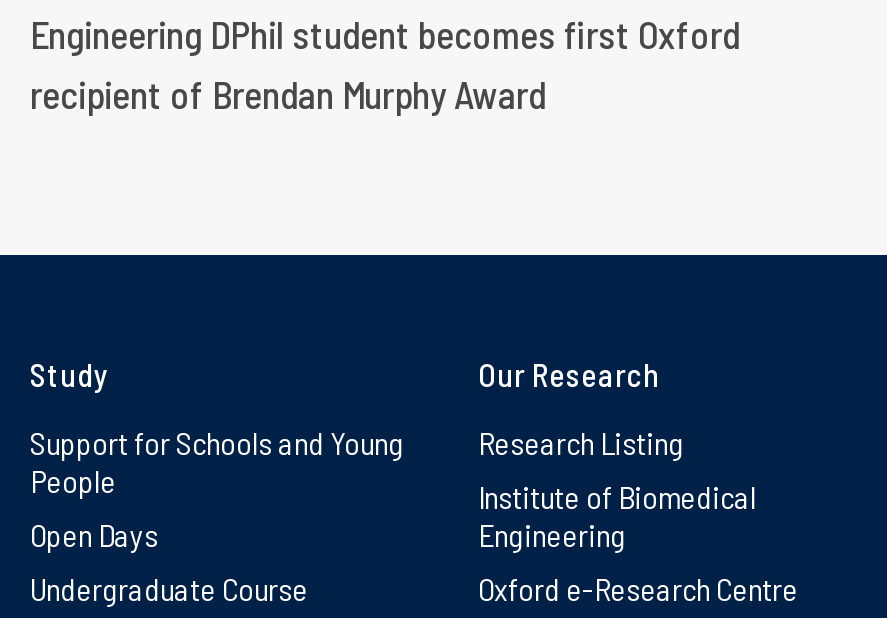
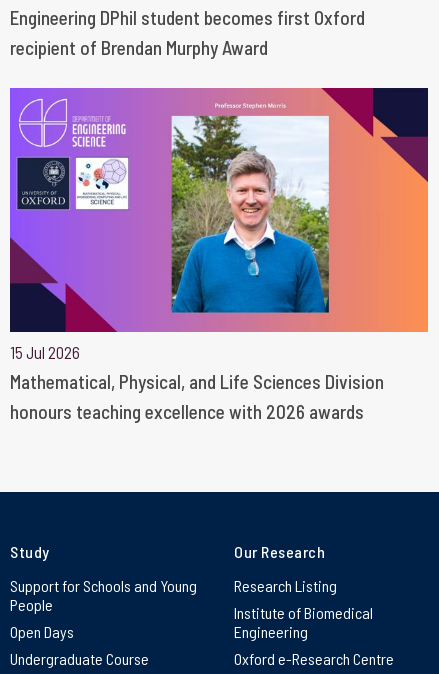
none -> [9,87,429,423] [image] | 15 Jul 2026 | Mathematical, Physical, and Life Sciences Division | honours teaching excellence with 2026 awards

